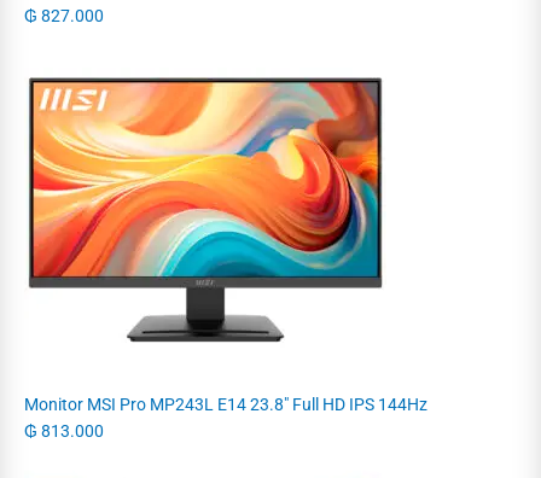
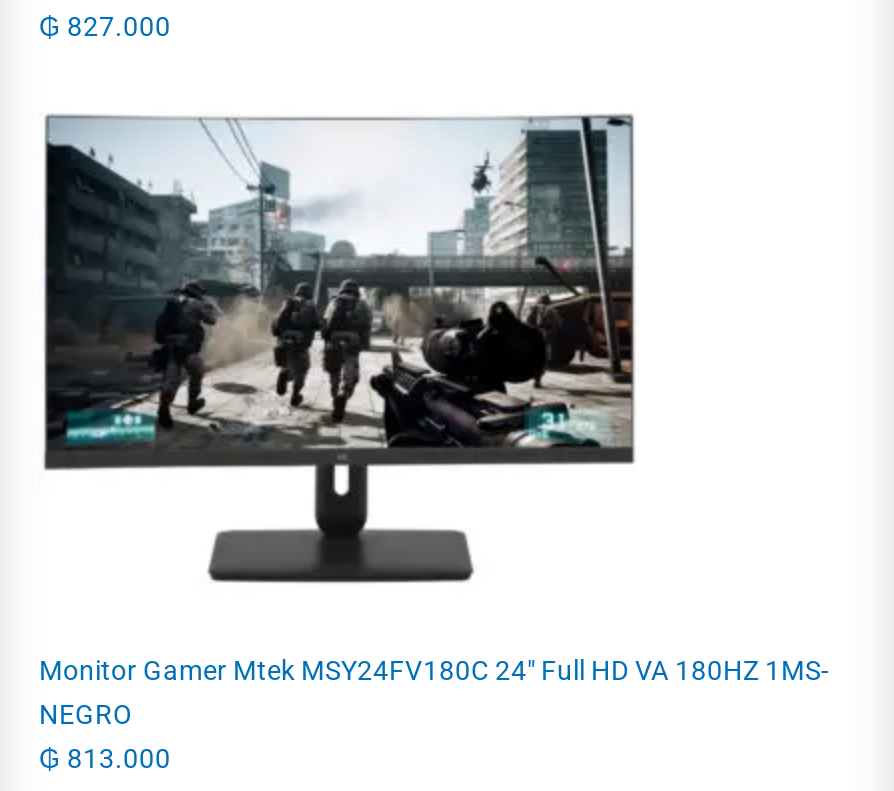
[28,69,383,343] [image] -> [43,112,635,584] [image]
[24,394,427,414] Monitor MSI Pro MP243L E14 23.8" Full HD IPS 144Hz -> [39,653,829,729] Monitor Gamer Mtek MSY24FV180C 24" Full HD VA 180HZ 1MS- | NEGRO

